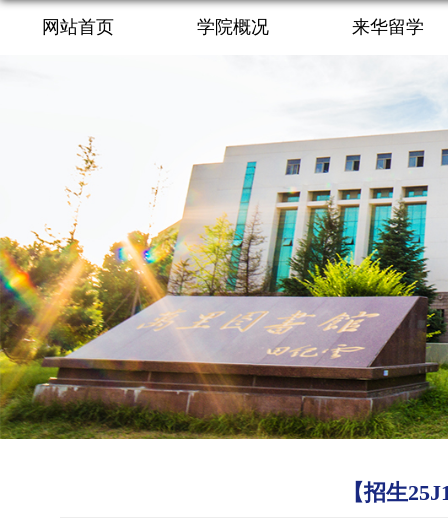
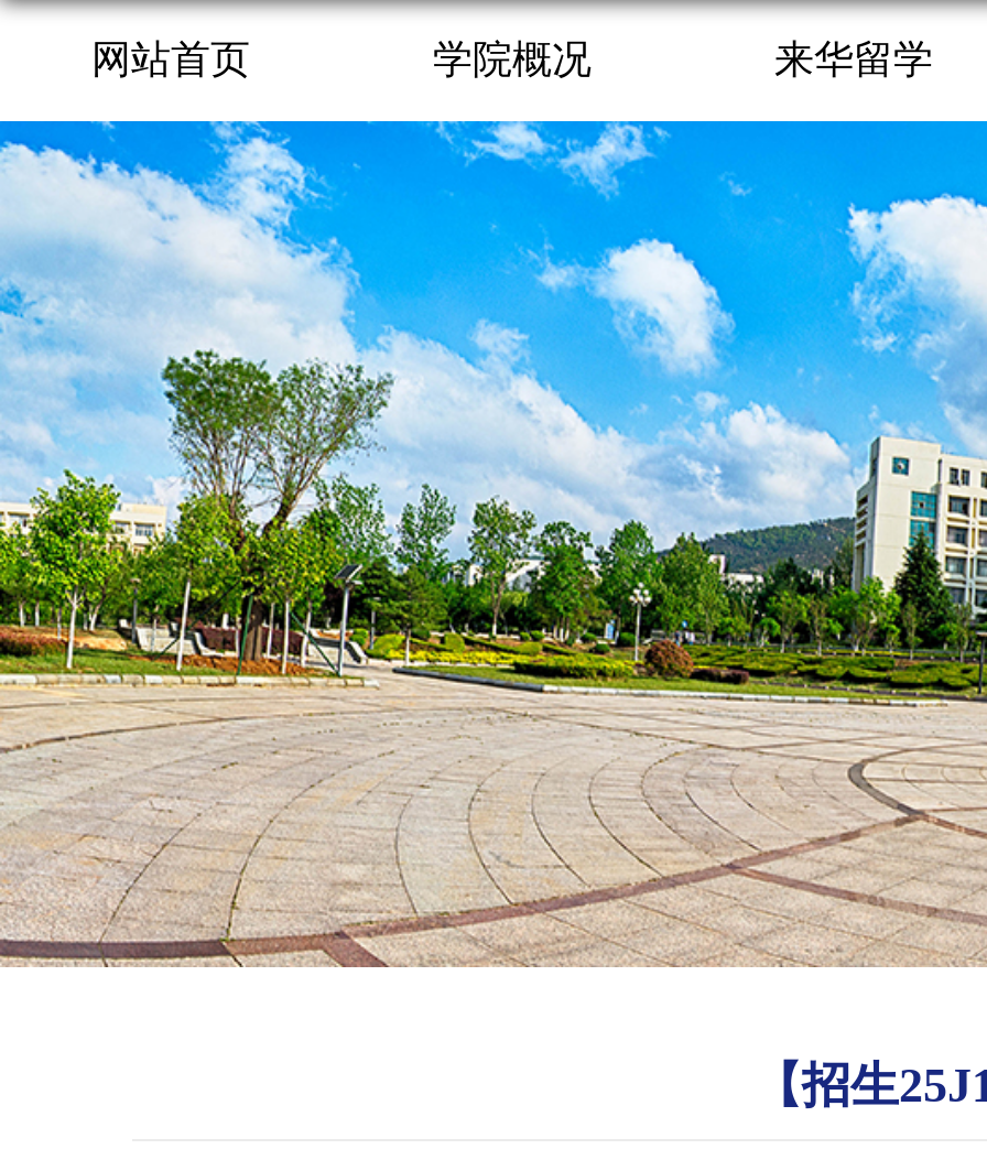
[3,55,445,439] [image] -> [7,119,980,967] [image]

